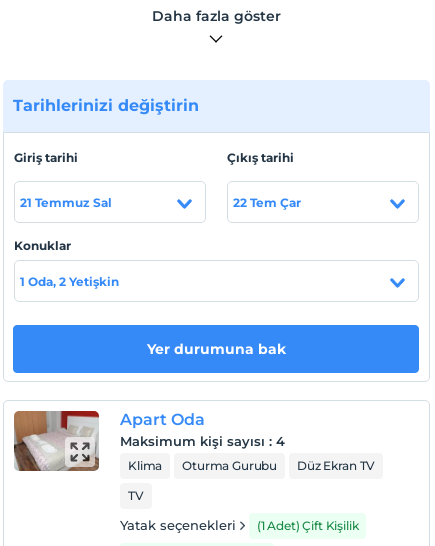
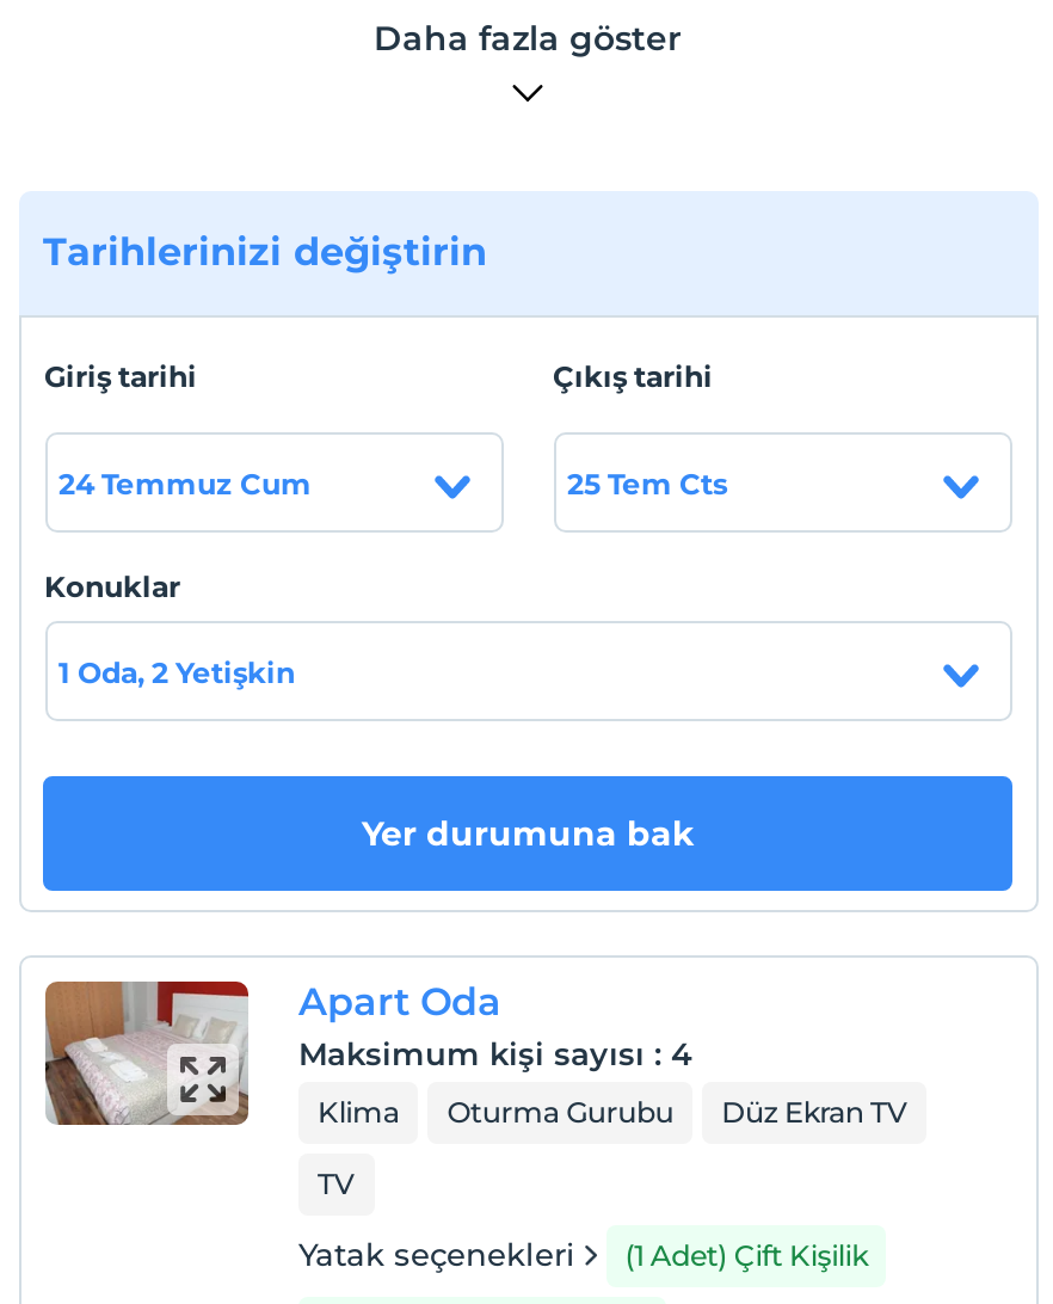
[19,194,111,209] 21 Temmuz Sal -> [59,465,312,500] 24 Temmuz Cum
[232,194,300,209] 22 Tem Çar -> [567,465,727,500] 25 Tem Cts

